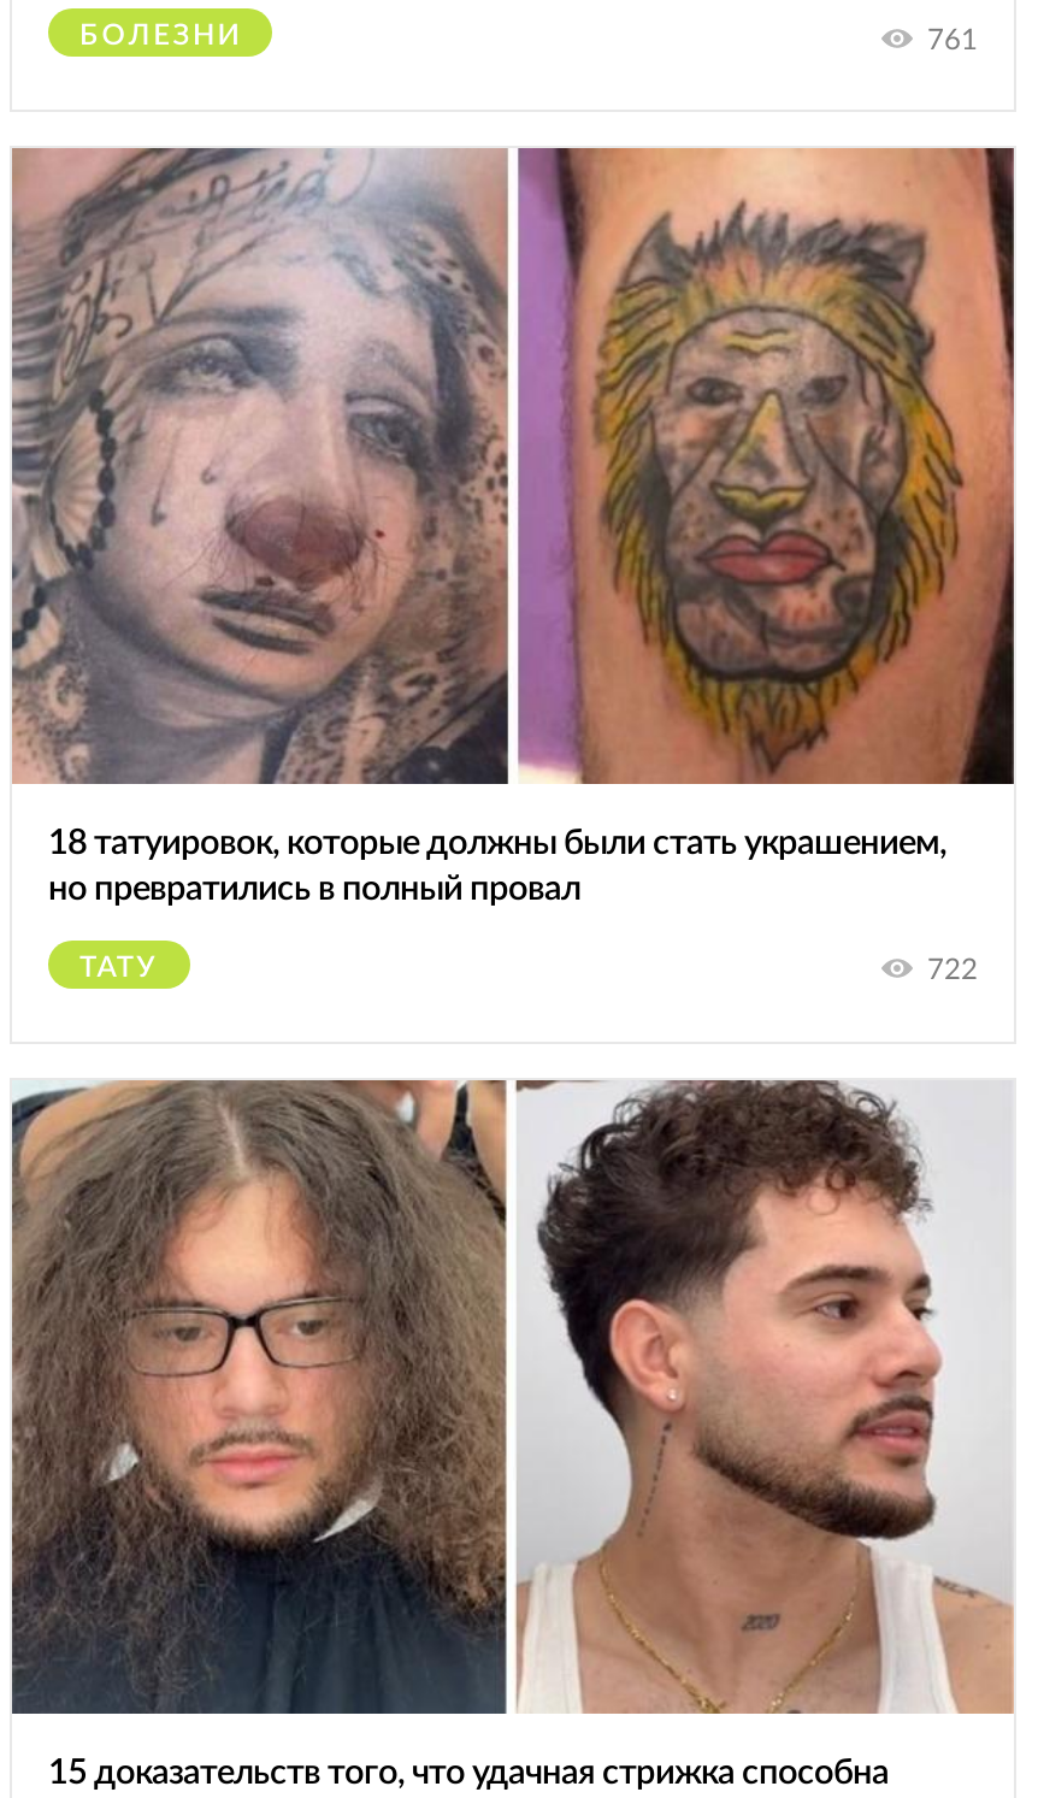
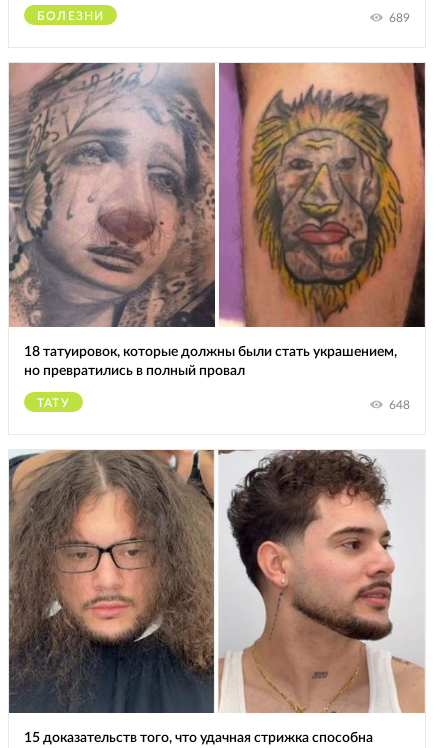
[927,26,978,54] 761 -> [389,12,410,24] 689
[927,956,978,985] 722 -> [389,399,410,411] 648

